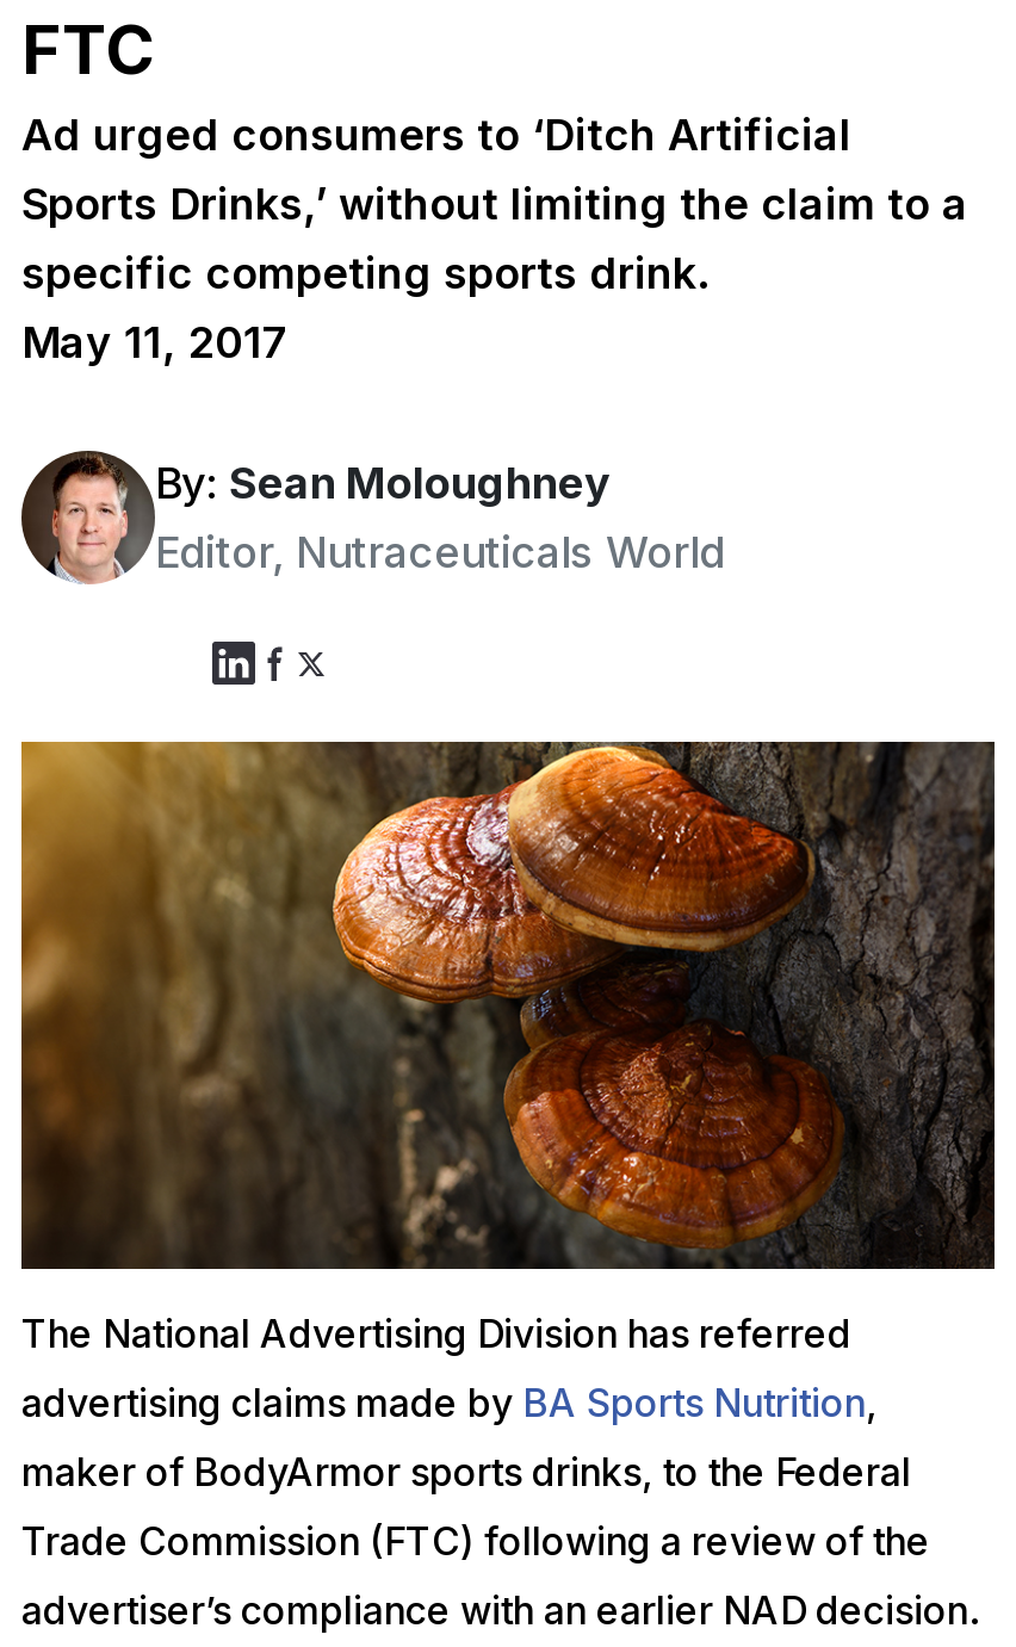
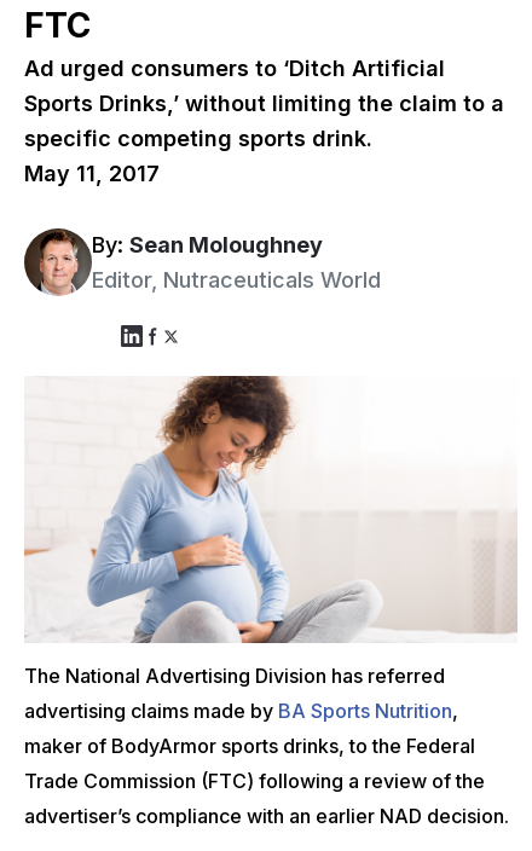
[19,739,997,1271] [image] -> [23,375,517,644] [image]

